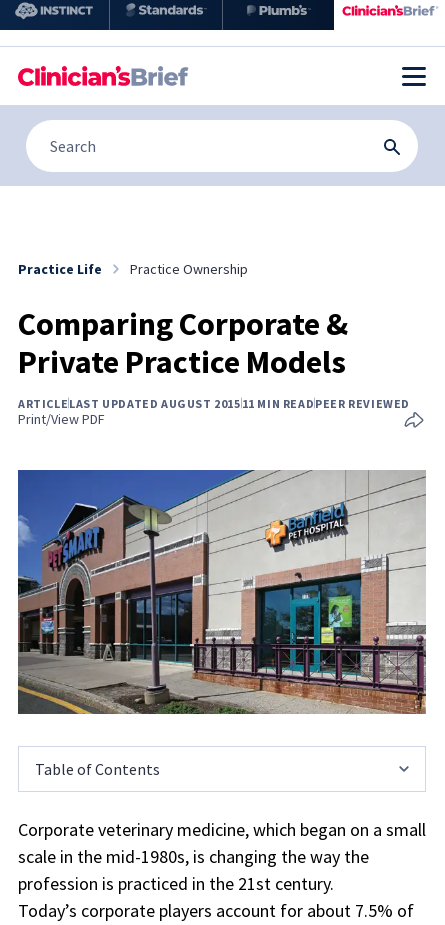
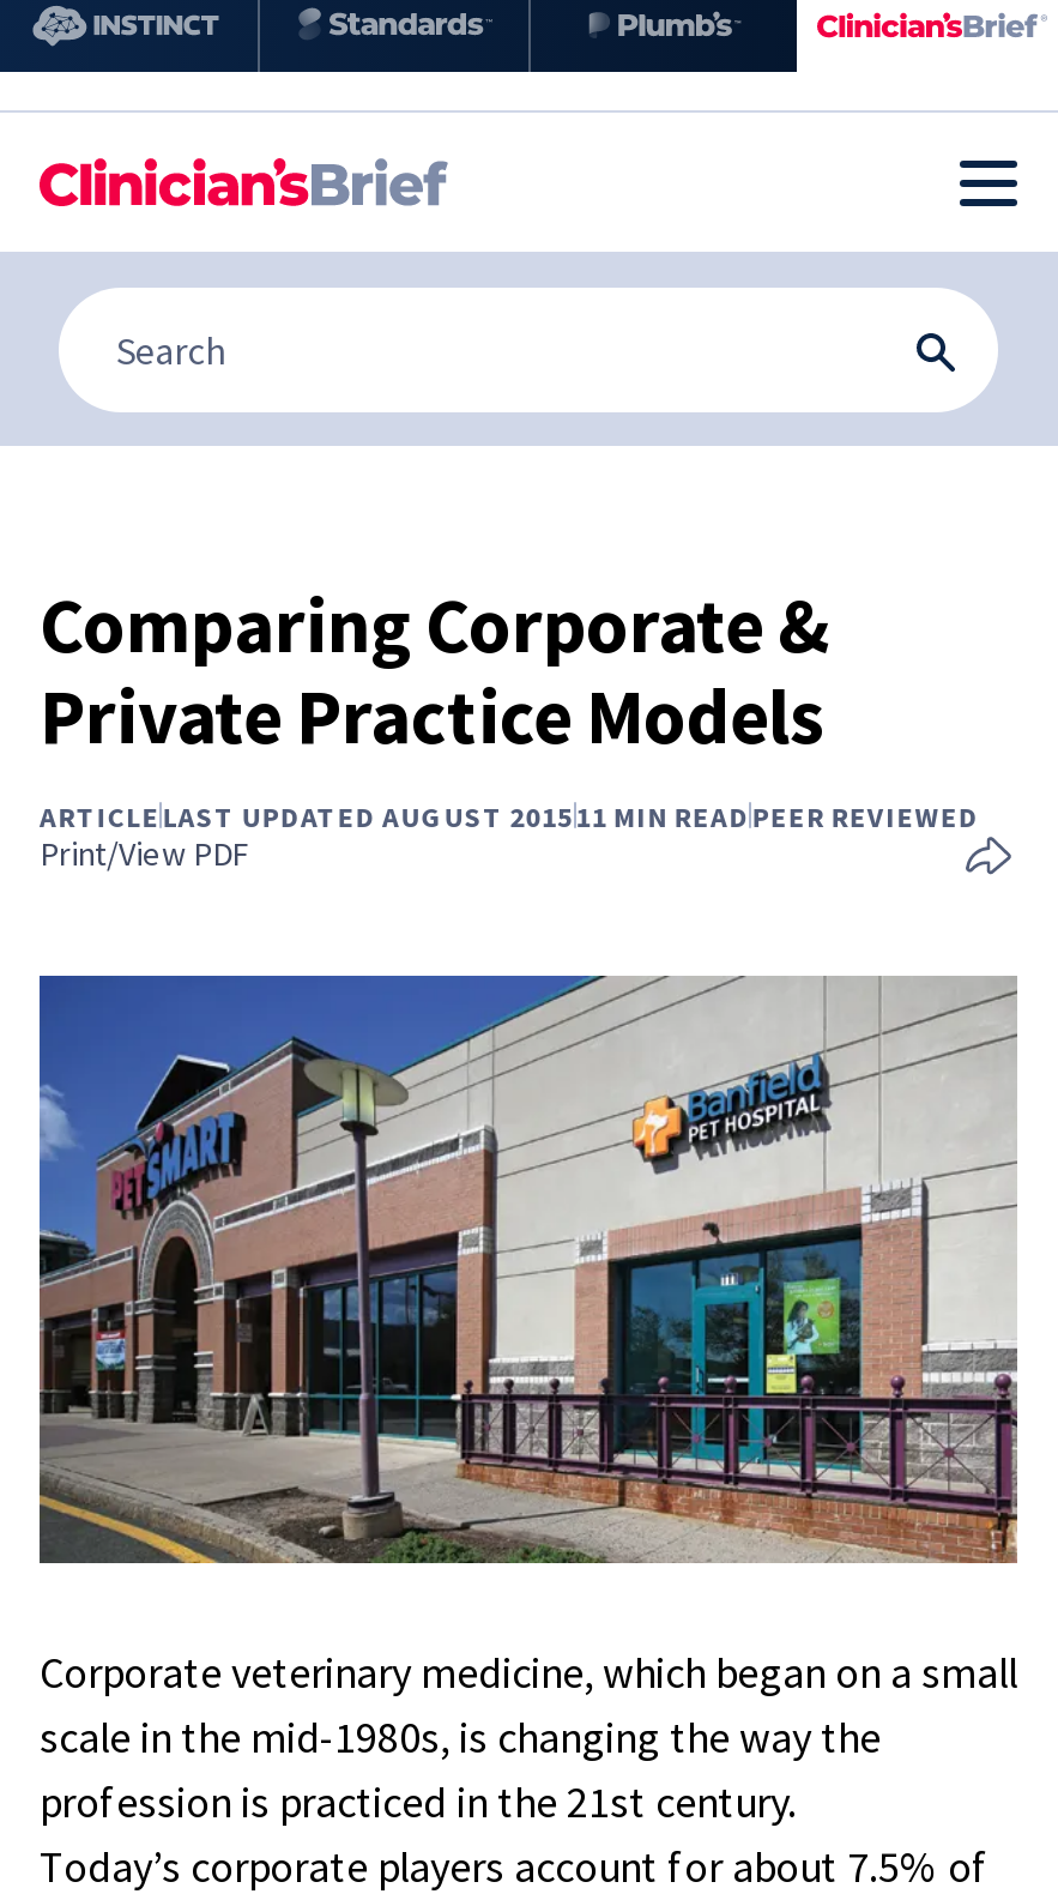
[18,260,248,278] Practice Life | Practice Ownership -> none
[35,759,160,779] Table of Contents -> none

